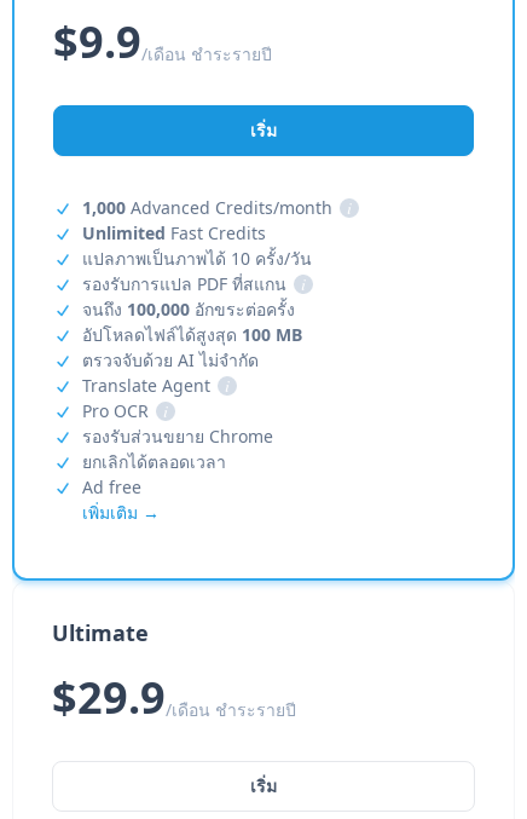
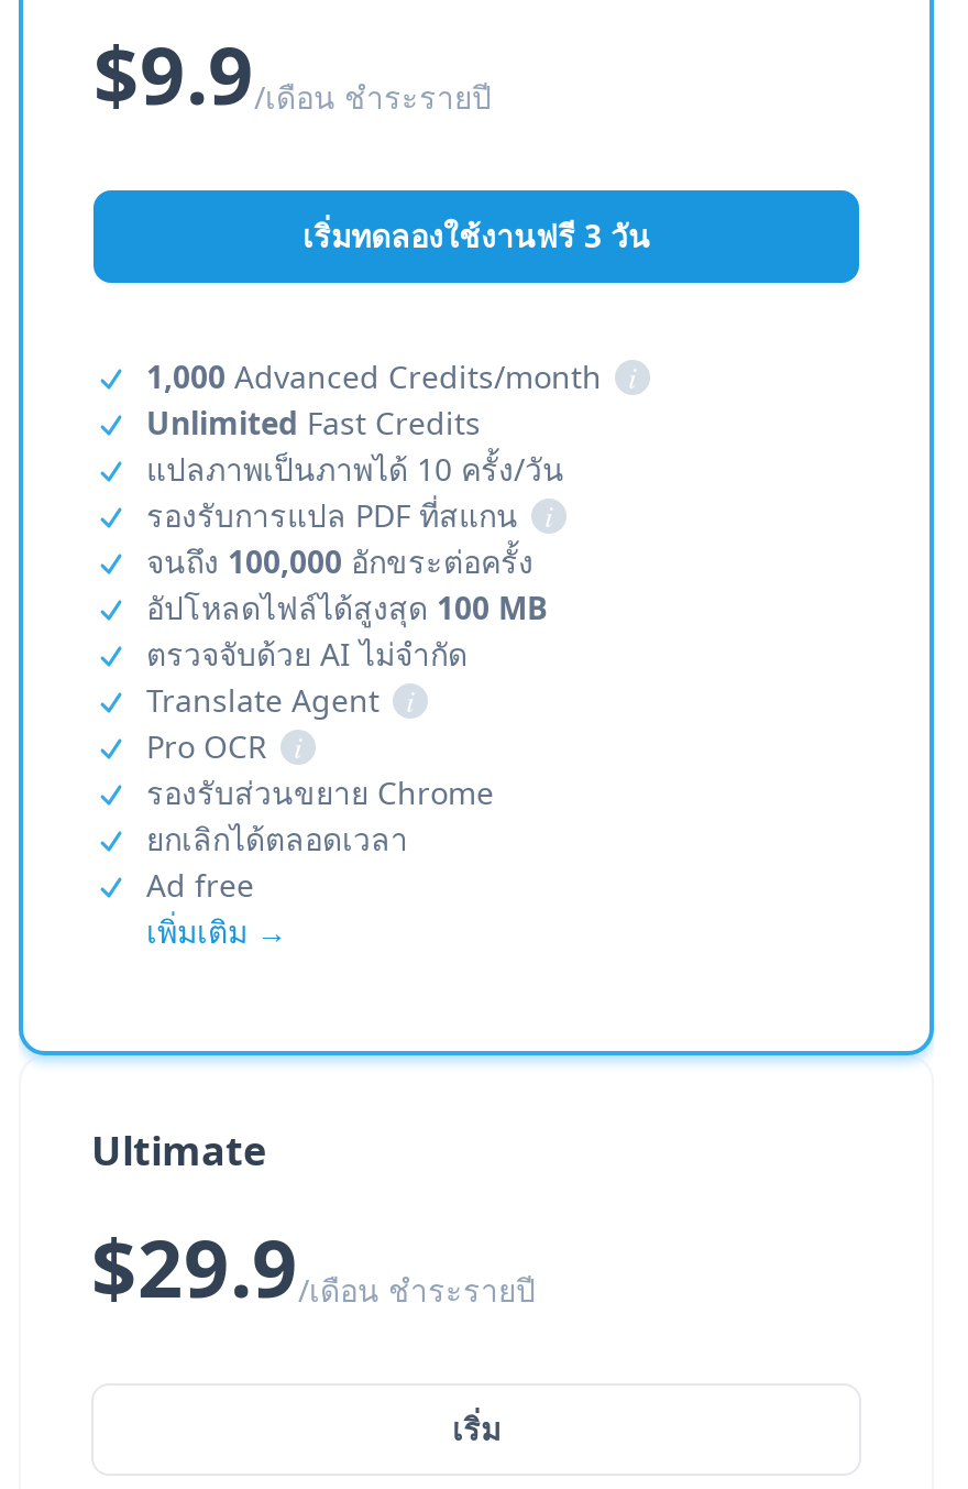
[250,119,277,142] เริ่ม -> [302,215,650,256] เริ่มทดลองใช้งานฟรี 3 วัน

